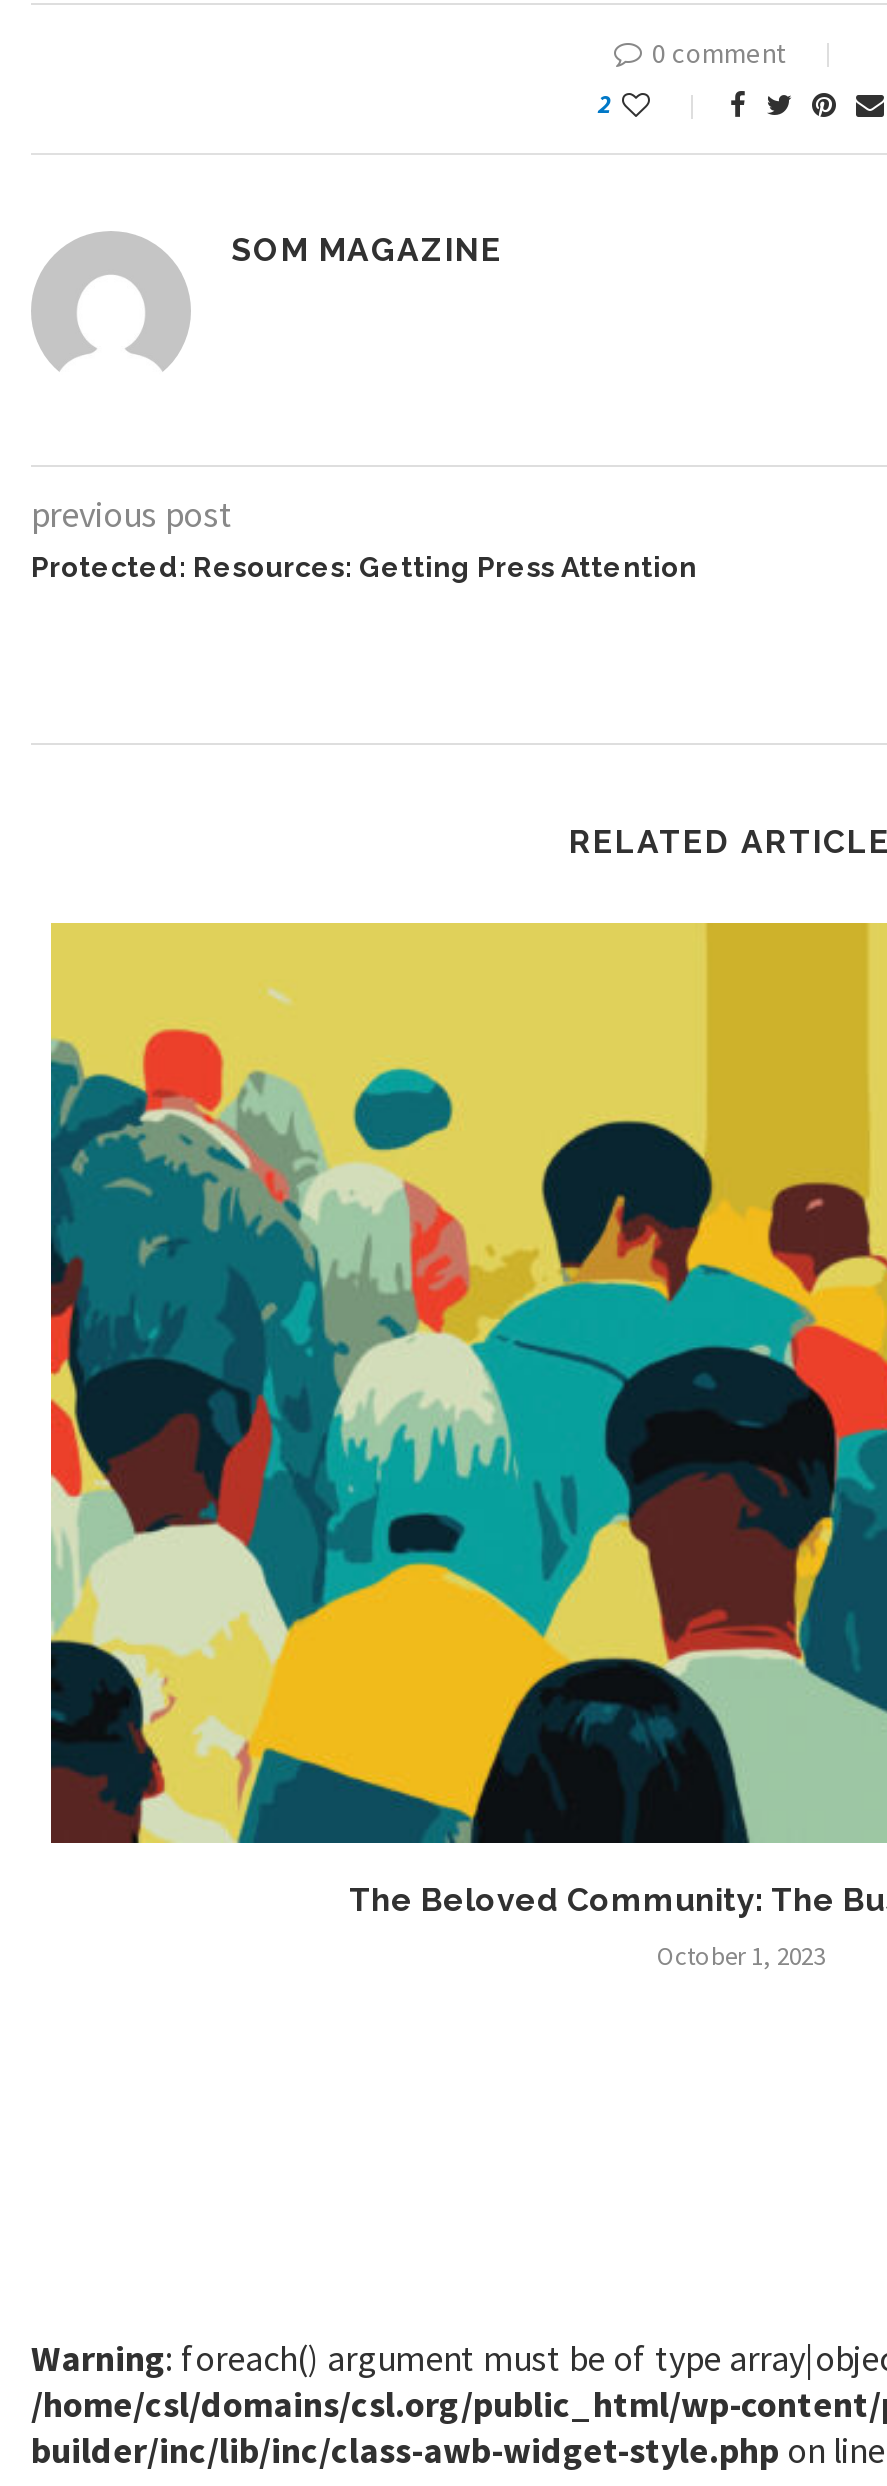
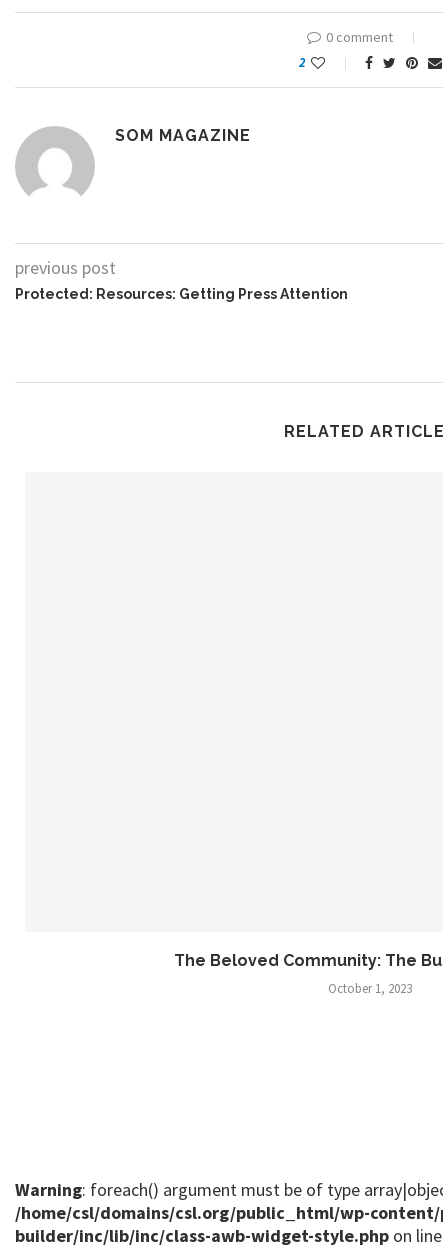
[49,921,881,1845] [image] -> none

